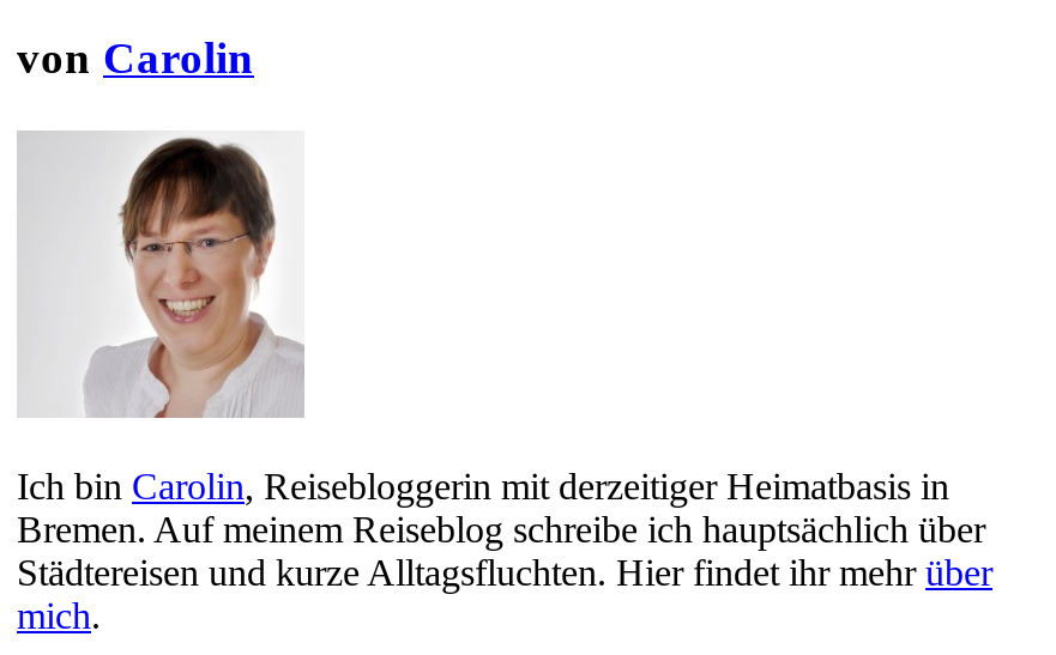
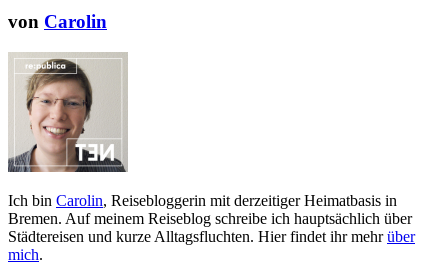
[17,133,302,418] [image] -> [7,52,128,173] [image]

